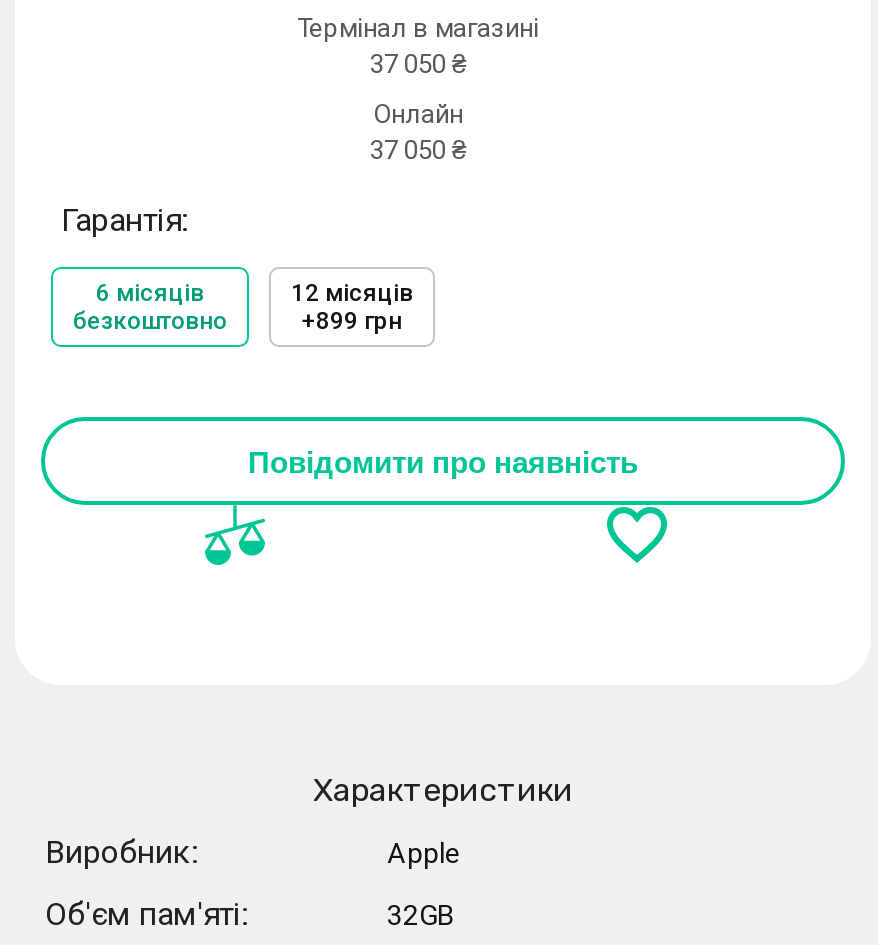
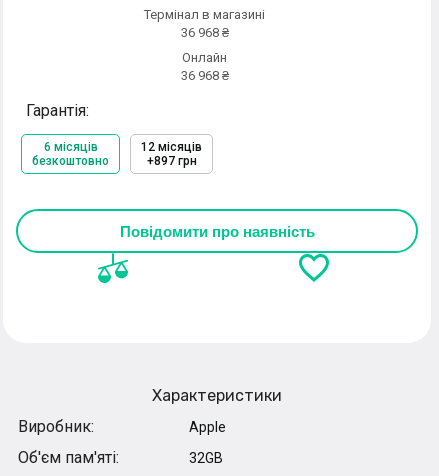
[370,49,466,79] 37 050 ₴ -> [180,25,228,40] 36 968 ₴
[370,135,466,165] 37 050 ₴ -> [180,68,228,83] 36 968 ₴
[302,307,402,335] +899 грн -> [146,154,196,168] +897 грн

